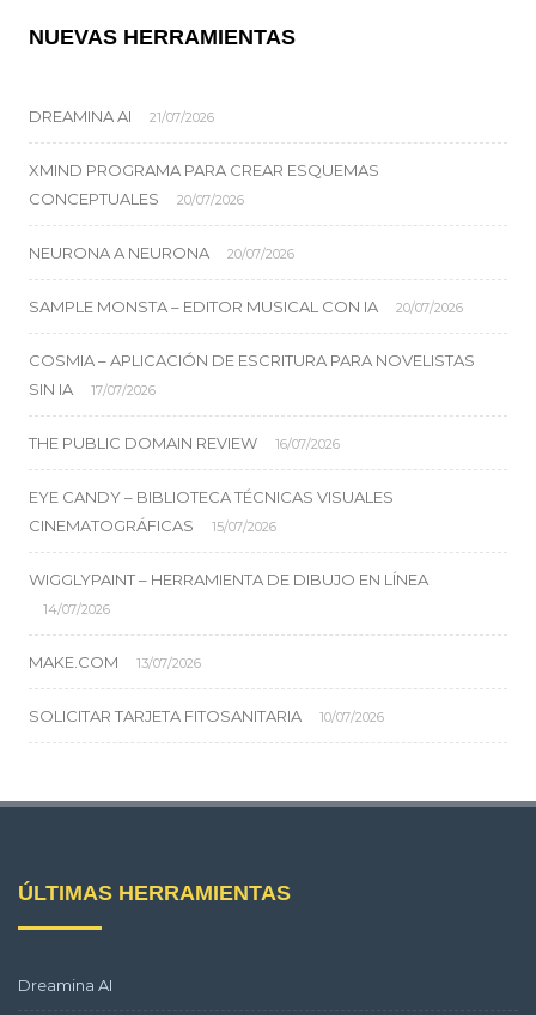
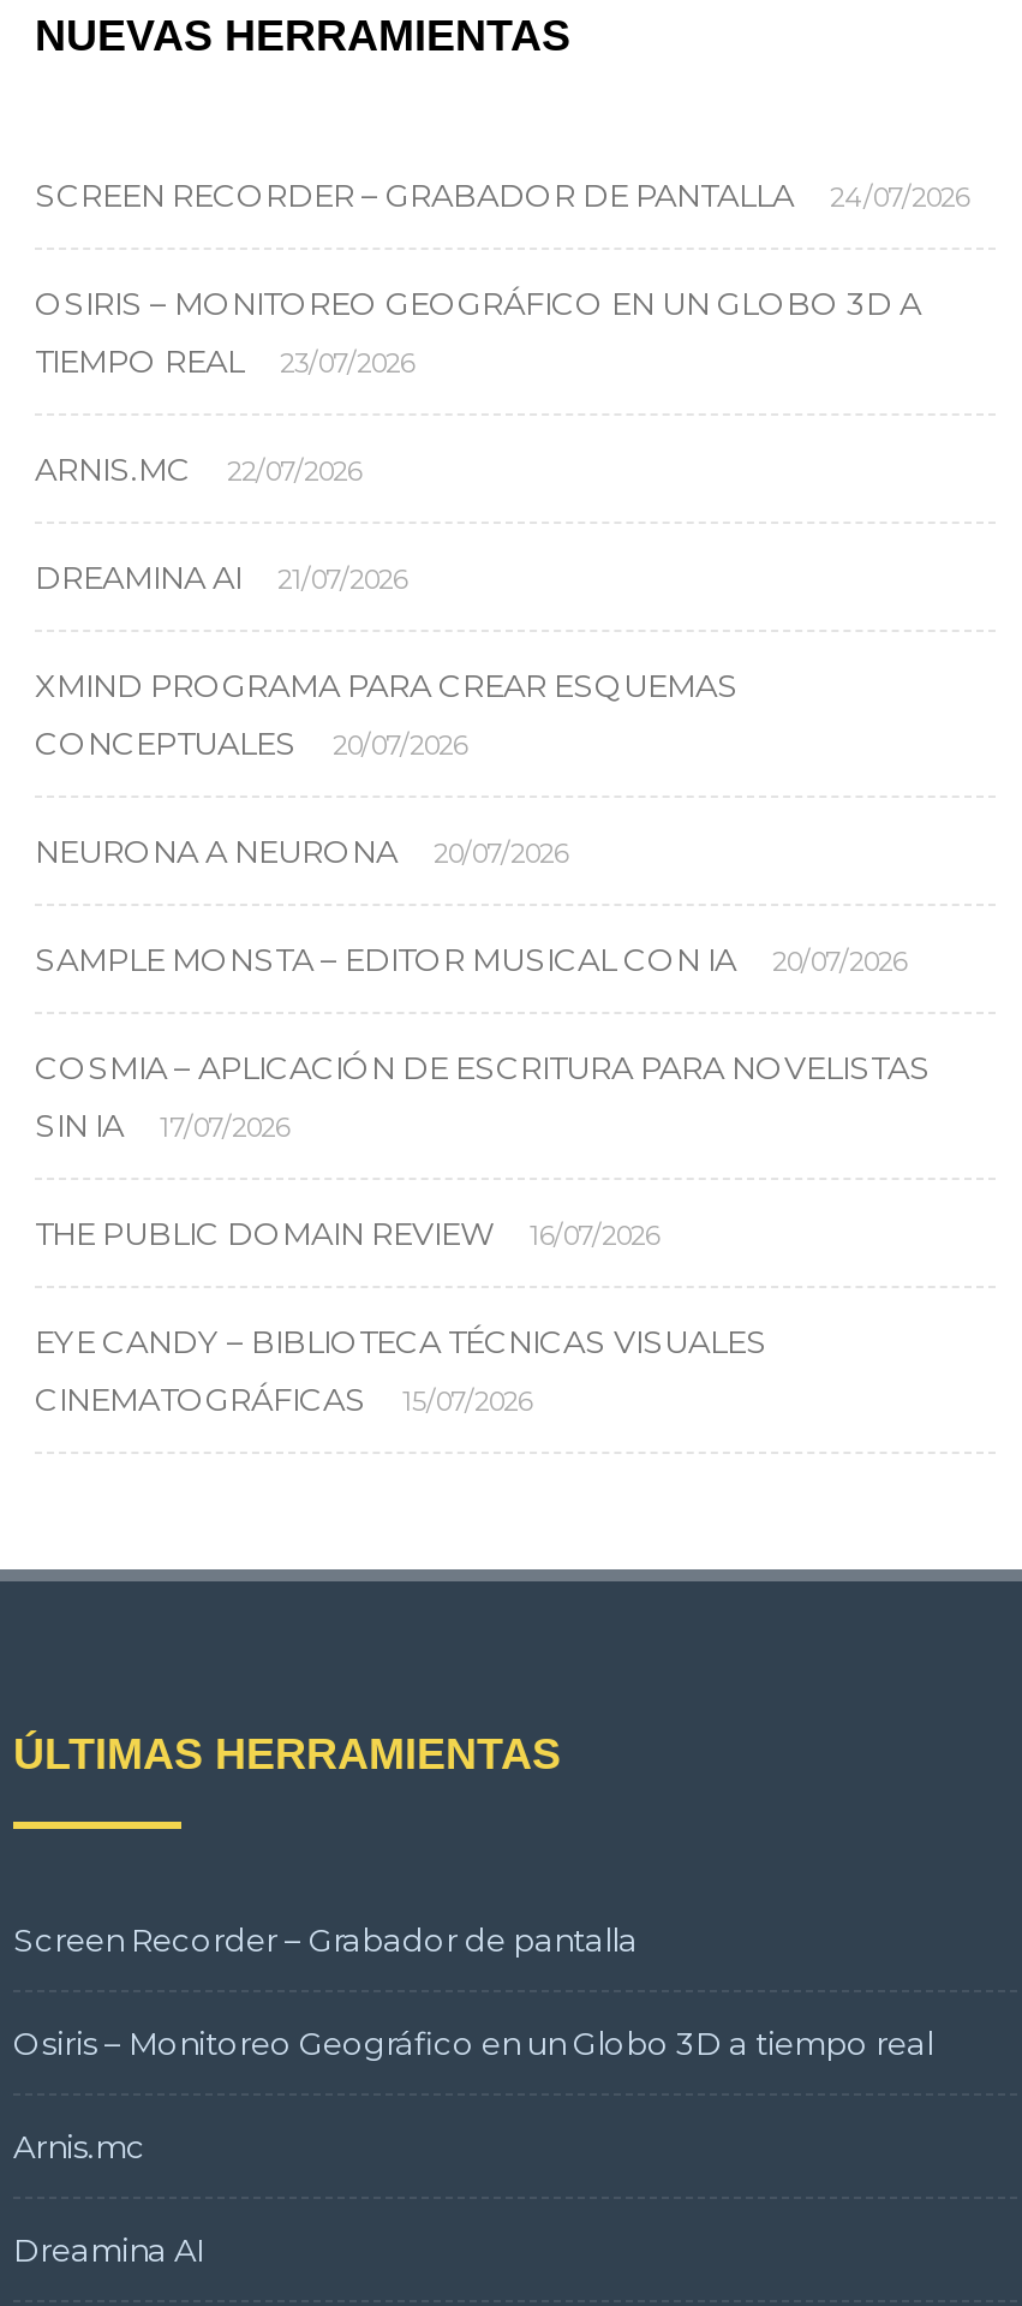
none -> [35,176,969,488] SCREEN RECORDER – GRABADOR DE PANTALLA | 24/07/2026 | OSIRIS – MONITOREO GEOGRÁFICO EN UN GLOBO 3D A | TIEMPO REAL | 23/07/2026 | ARNIS.MC | 22/07/2026
moved [29,107,475,535] -> [35,558,931,1418]: DREAMINA AI | 21/07/2026 | XMIND PROGRAMA PARA CREAR ESQUEMAS | ... | CINEMATOGRÁFICAS | 15/07/2026
[29,570,428,725] WIGGLYPAINT – HERRAMIENTA DE DIBUJO EN LÍNEA | 14/07/2026 | MAKE.COM | 13/07/2026 | SOLICITAR TARJETA FITOSANITARIA | 10/07/2026 -> none
none -> [13,1921,933,2166] Screen Recorder – Grabador de pantalla | Osiris – Monitoreo Geográfico en un Globo 3D a tiempo real | Arnis.mc

